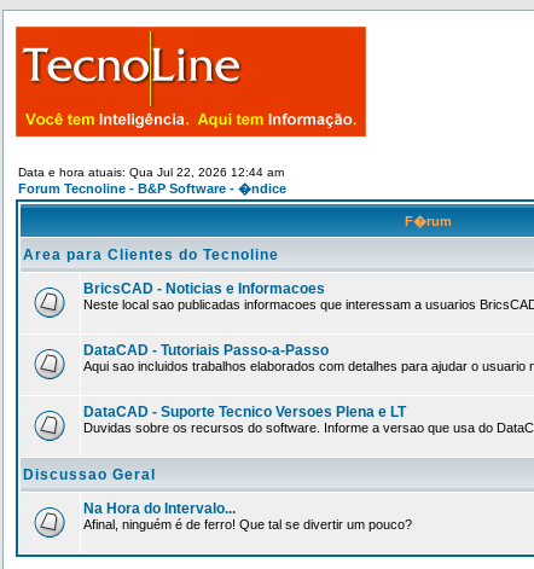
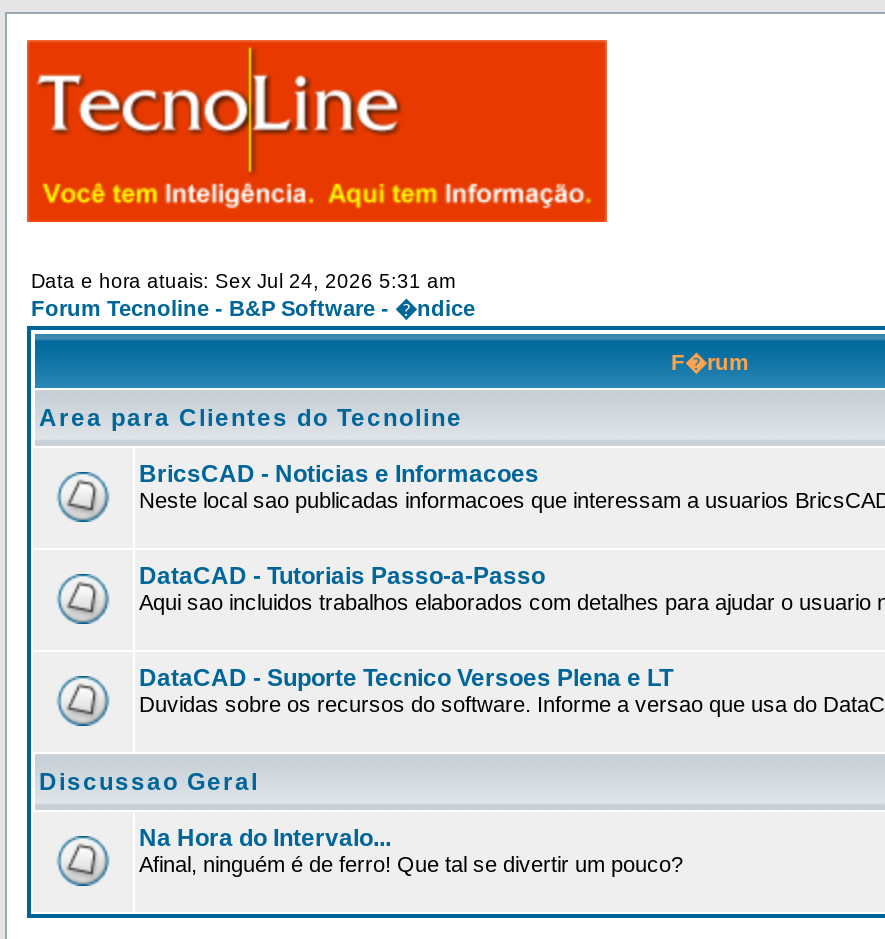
[18,166,284,179] Data e hora atuais: Qua Jul 22, 2026 12:44 am -> [31,270,455,292] Data e hora atuais: Sex Jul 24, 2026 5:31 am

